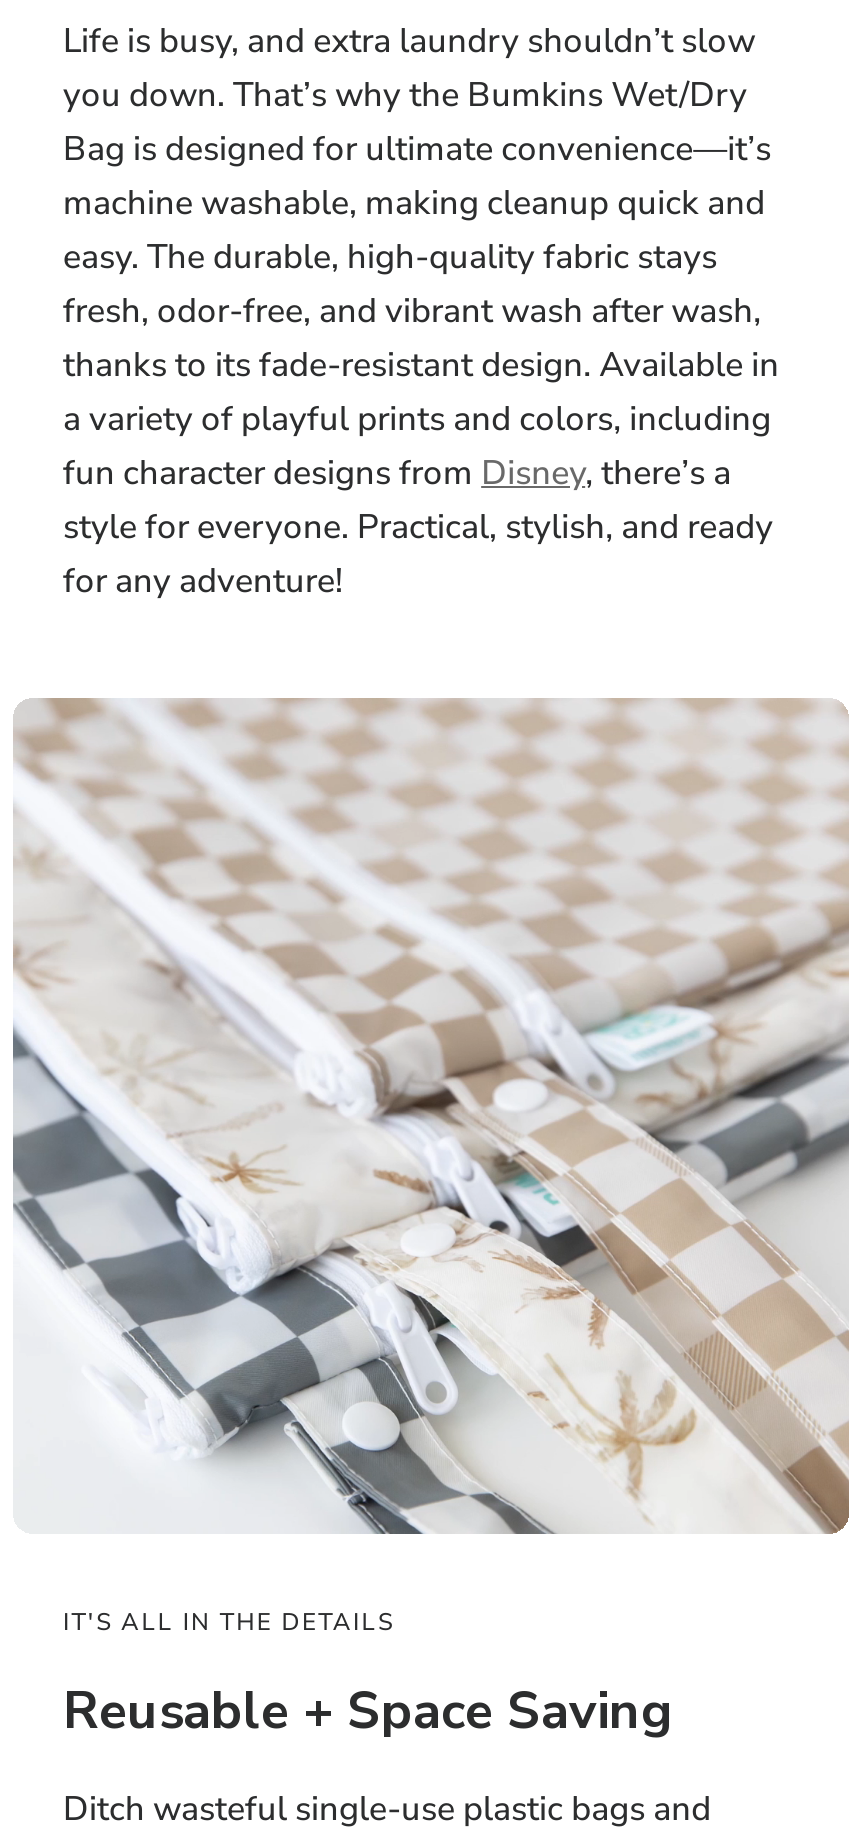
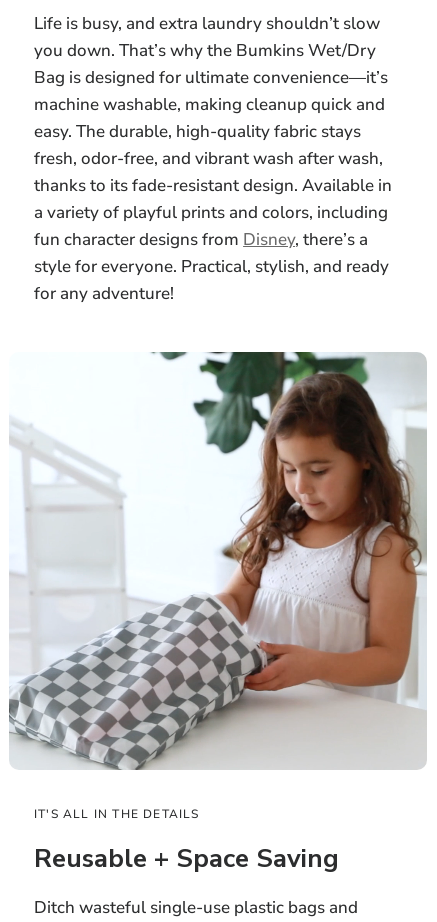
[11,696,851,1536] [image] -> [8,351,427,771] [image]

